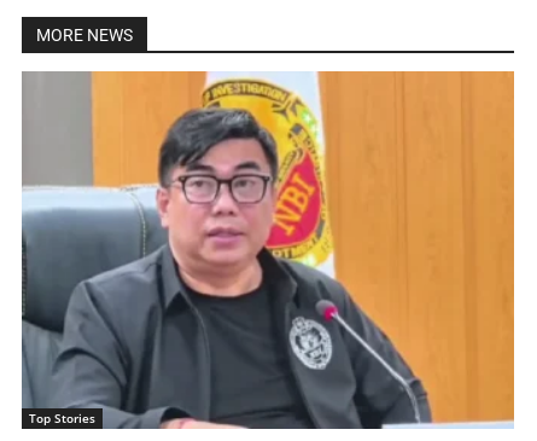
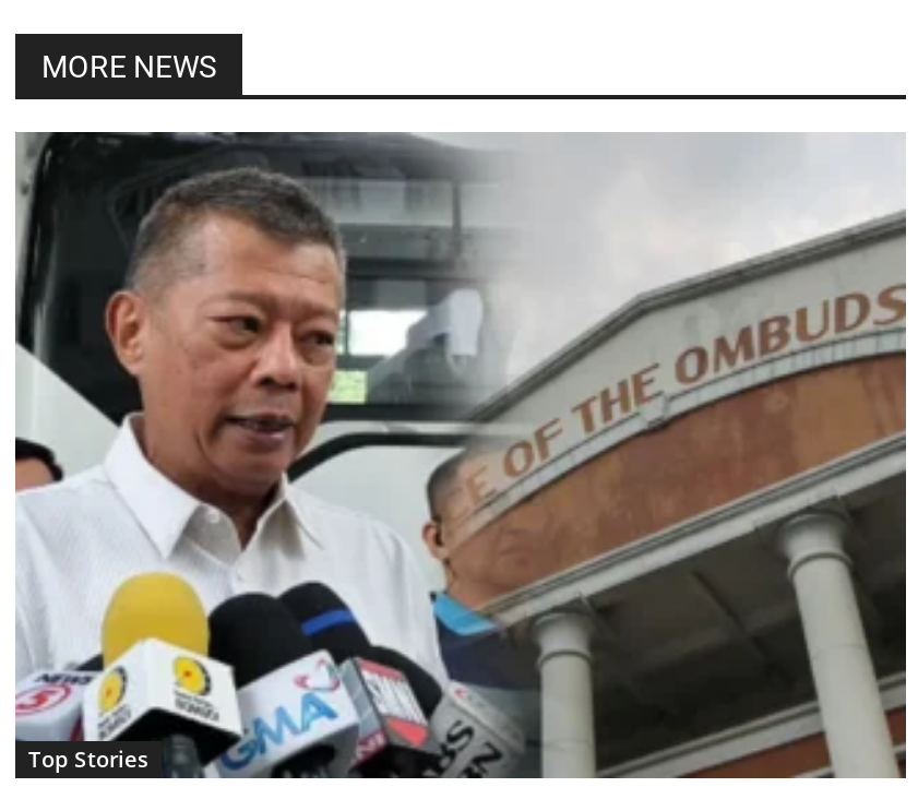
[21,70,515,430] [image] -> [13,130,908,780] [image]

